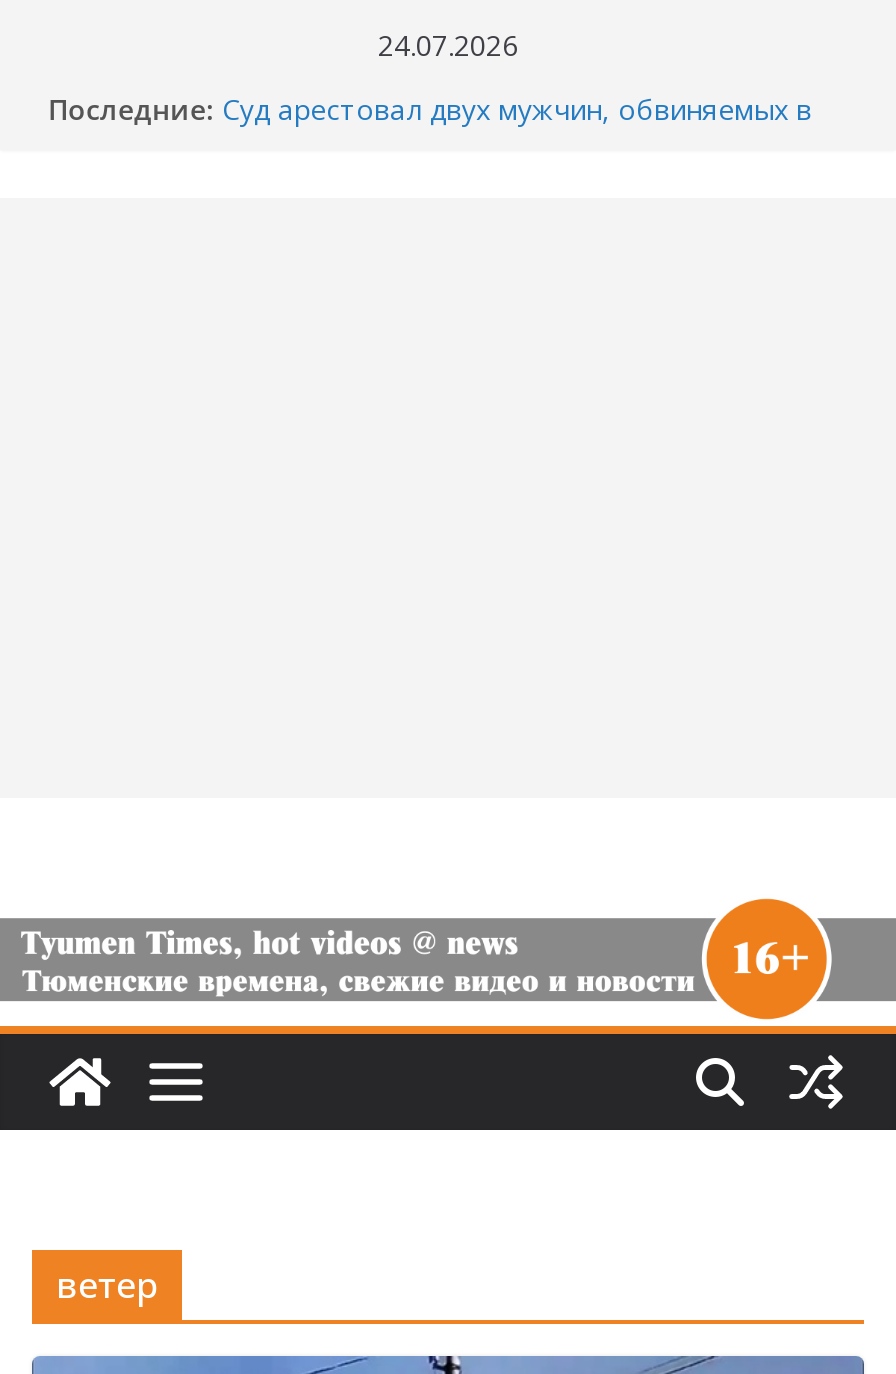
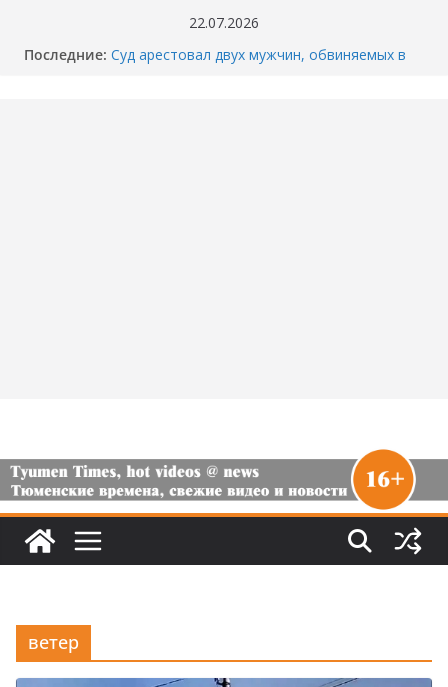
[378,26,518,64] 24.07.2026 -> [189,13,259,32] 22.07.2026

